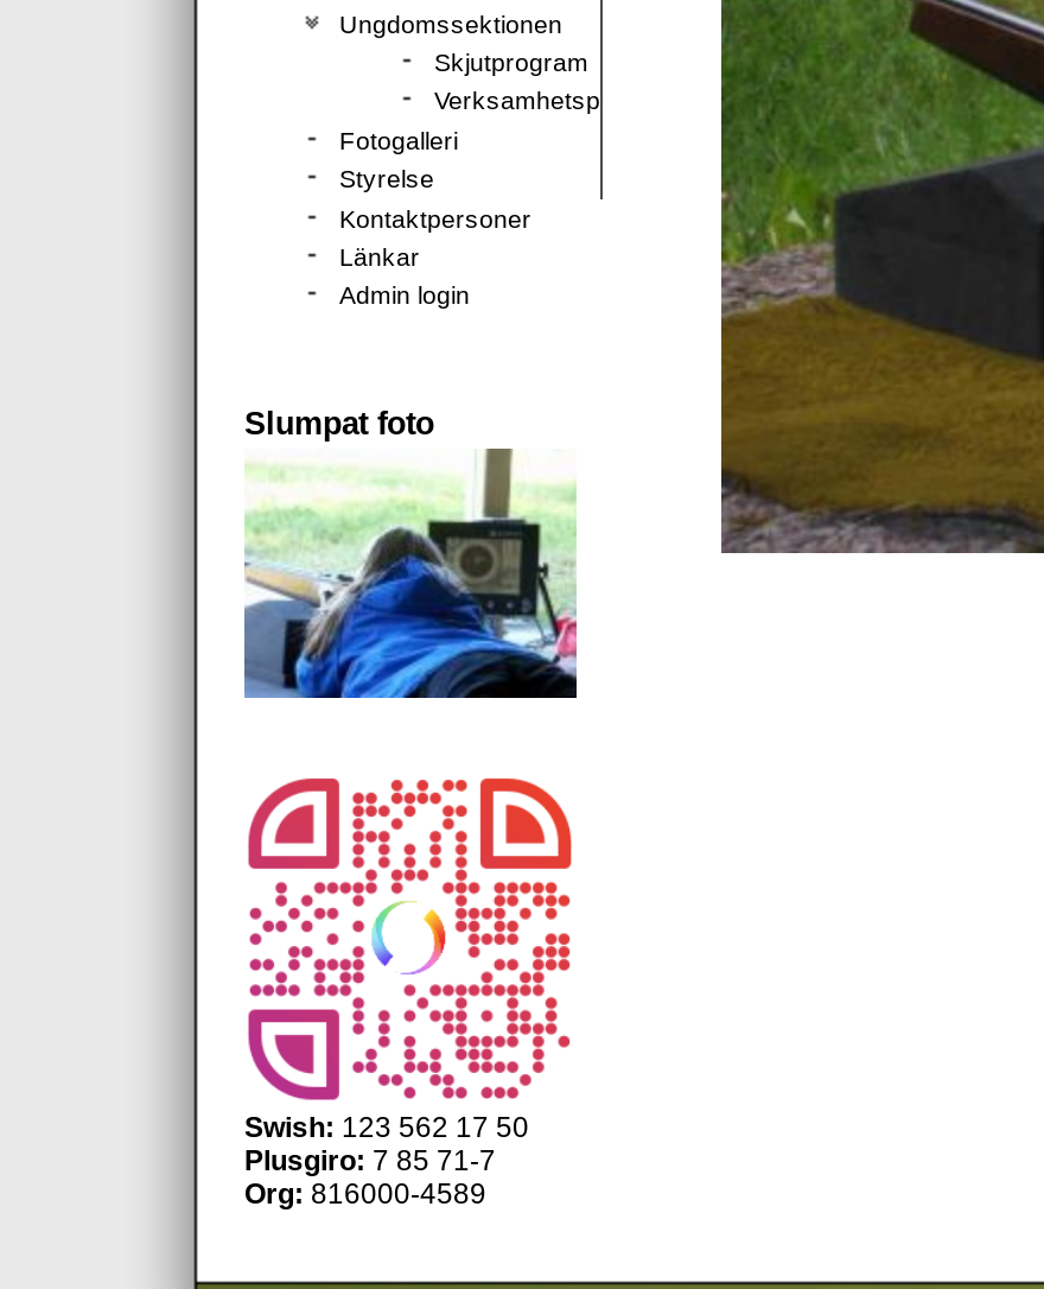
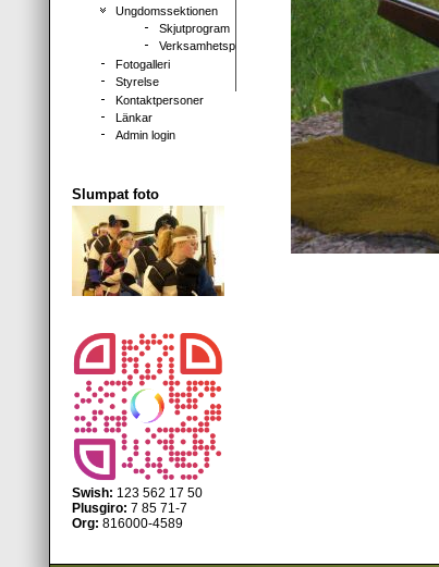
[242,446,579,700] [image] -> [72,205,224,297] [image]

